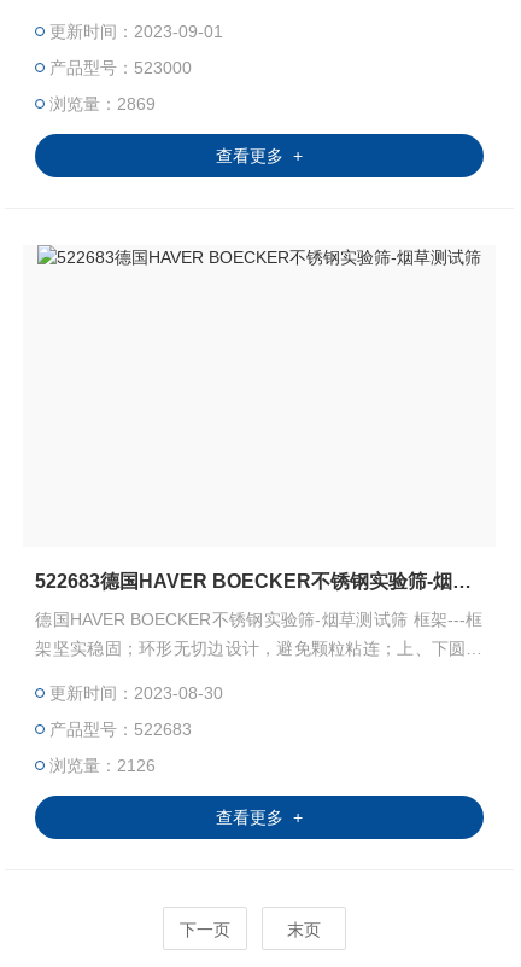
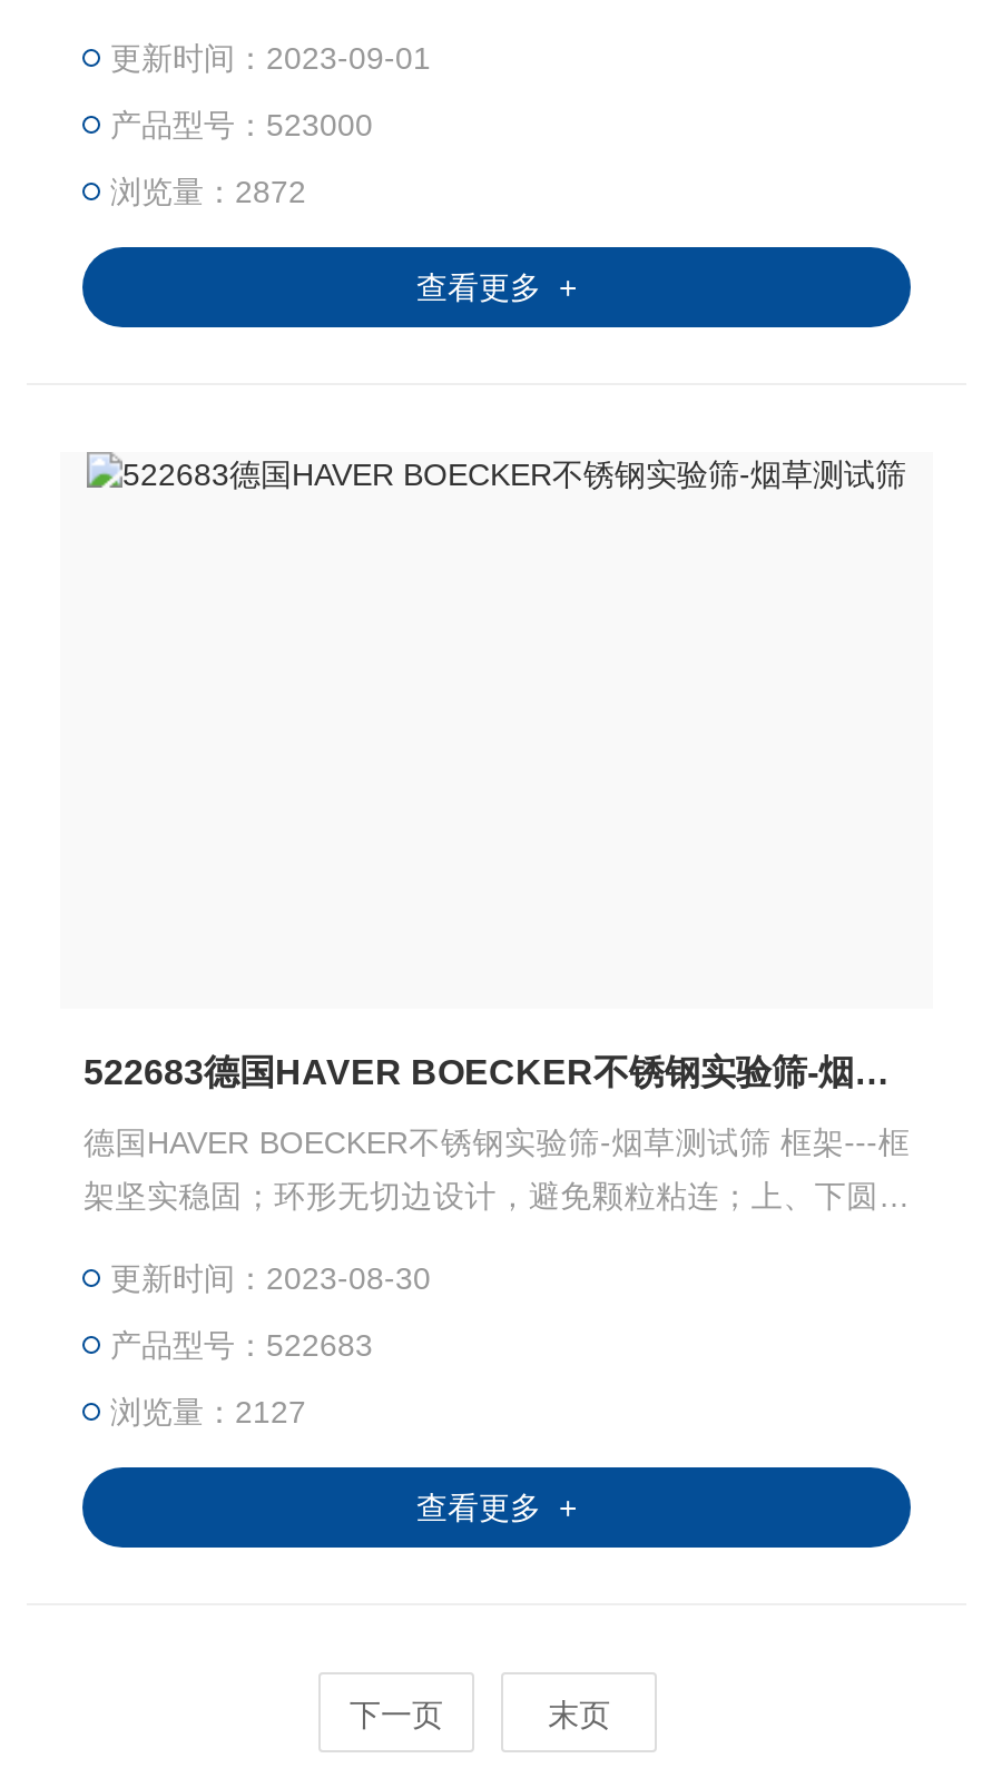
[50,94,156,113] 浏览量：2869 -> [110,174,306,209] 浏览量：2872
[50,756,156,775] 浏览量：2126 -> [110,1394,306,1430] 浏览量：2127

